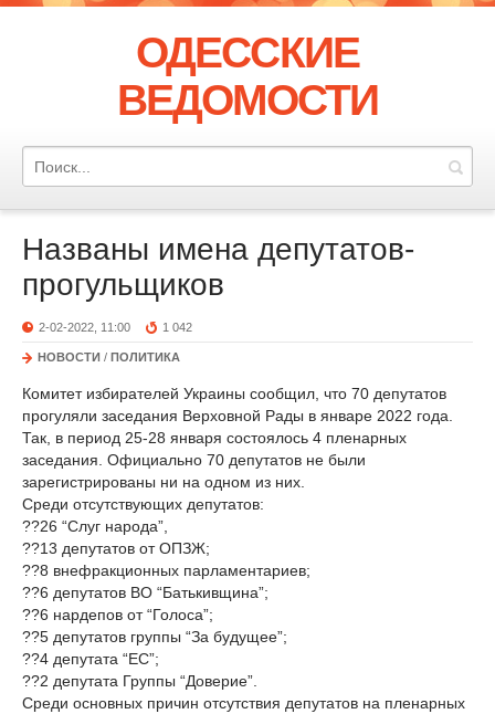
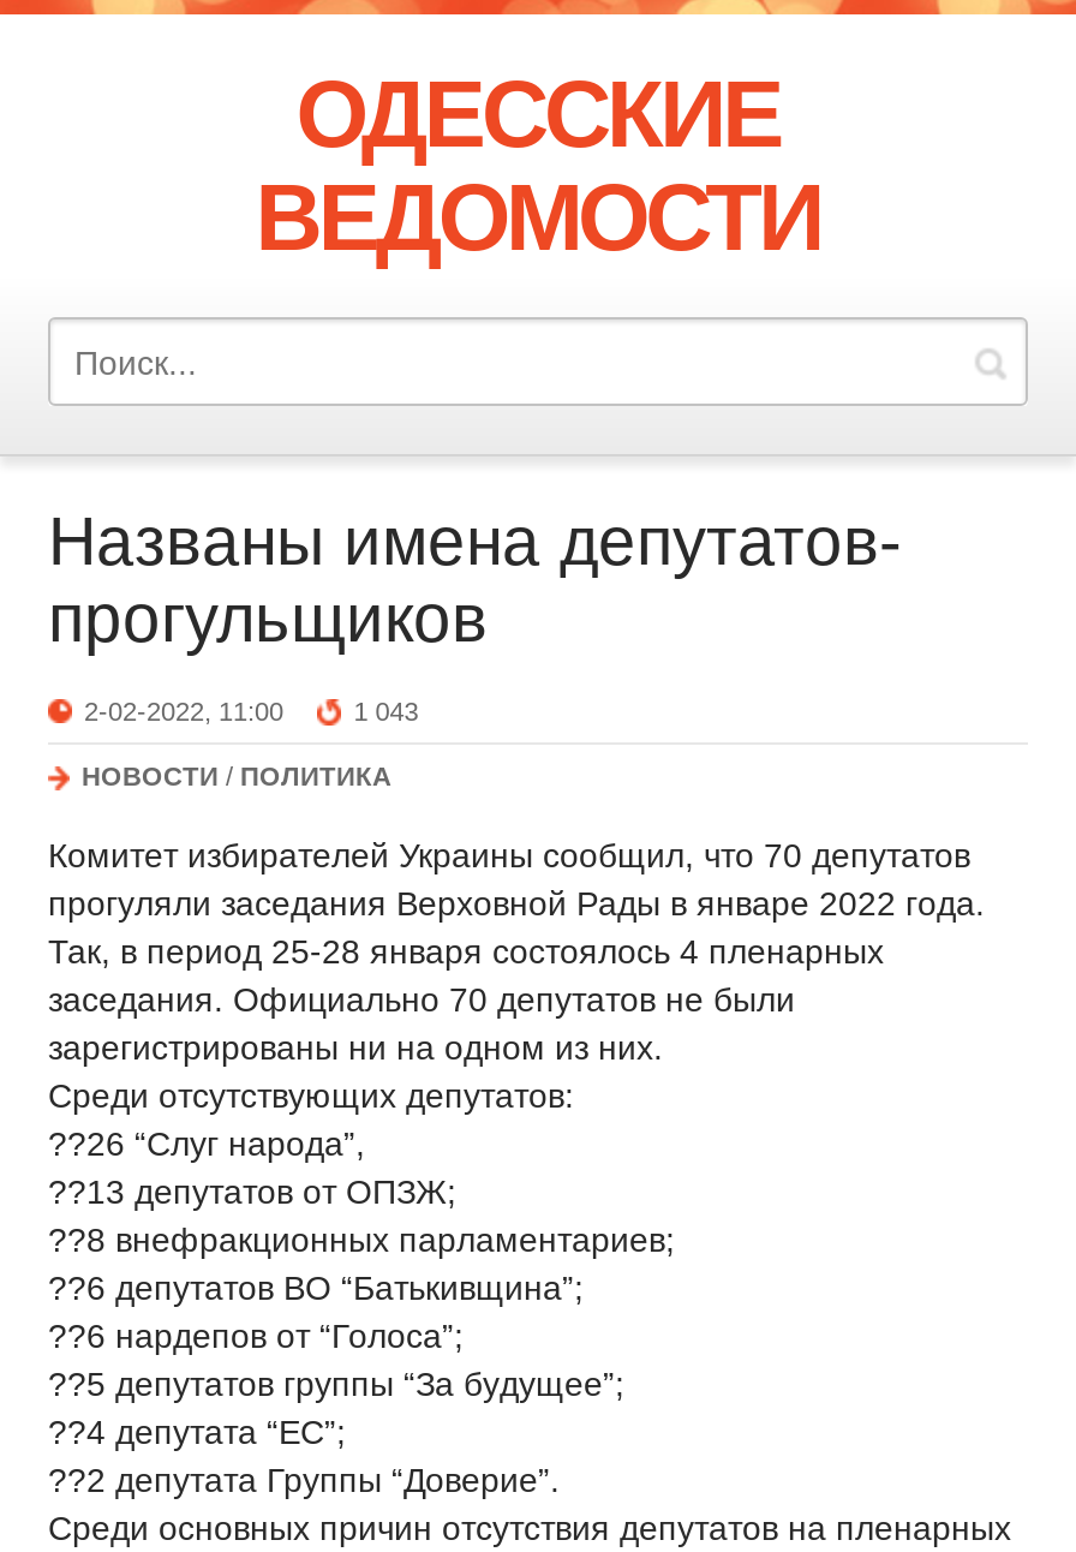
[163,321,192,334] 1 042 -> [354,697,418,726] 1 043

